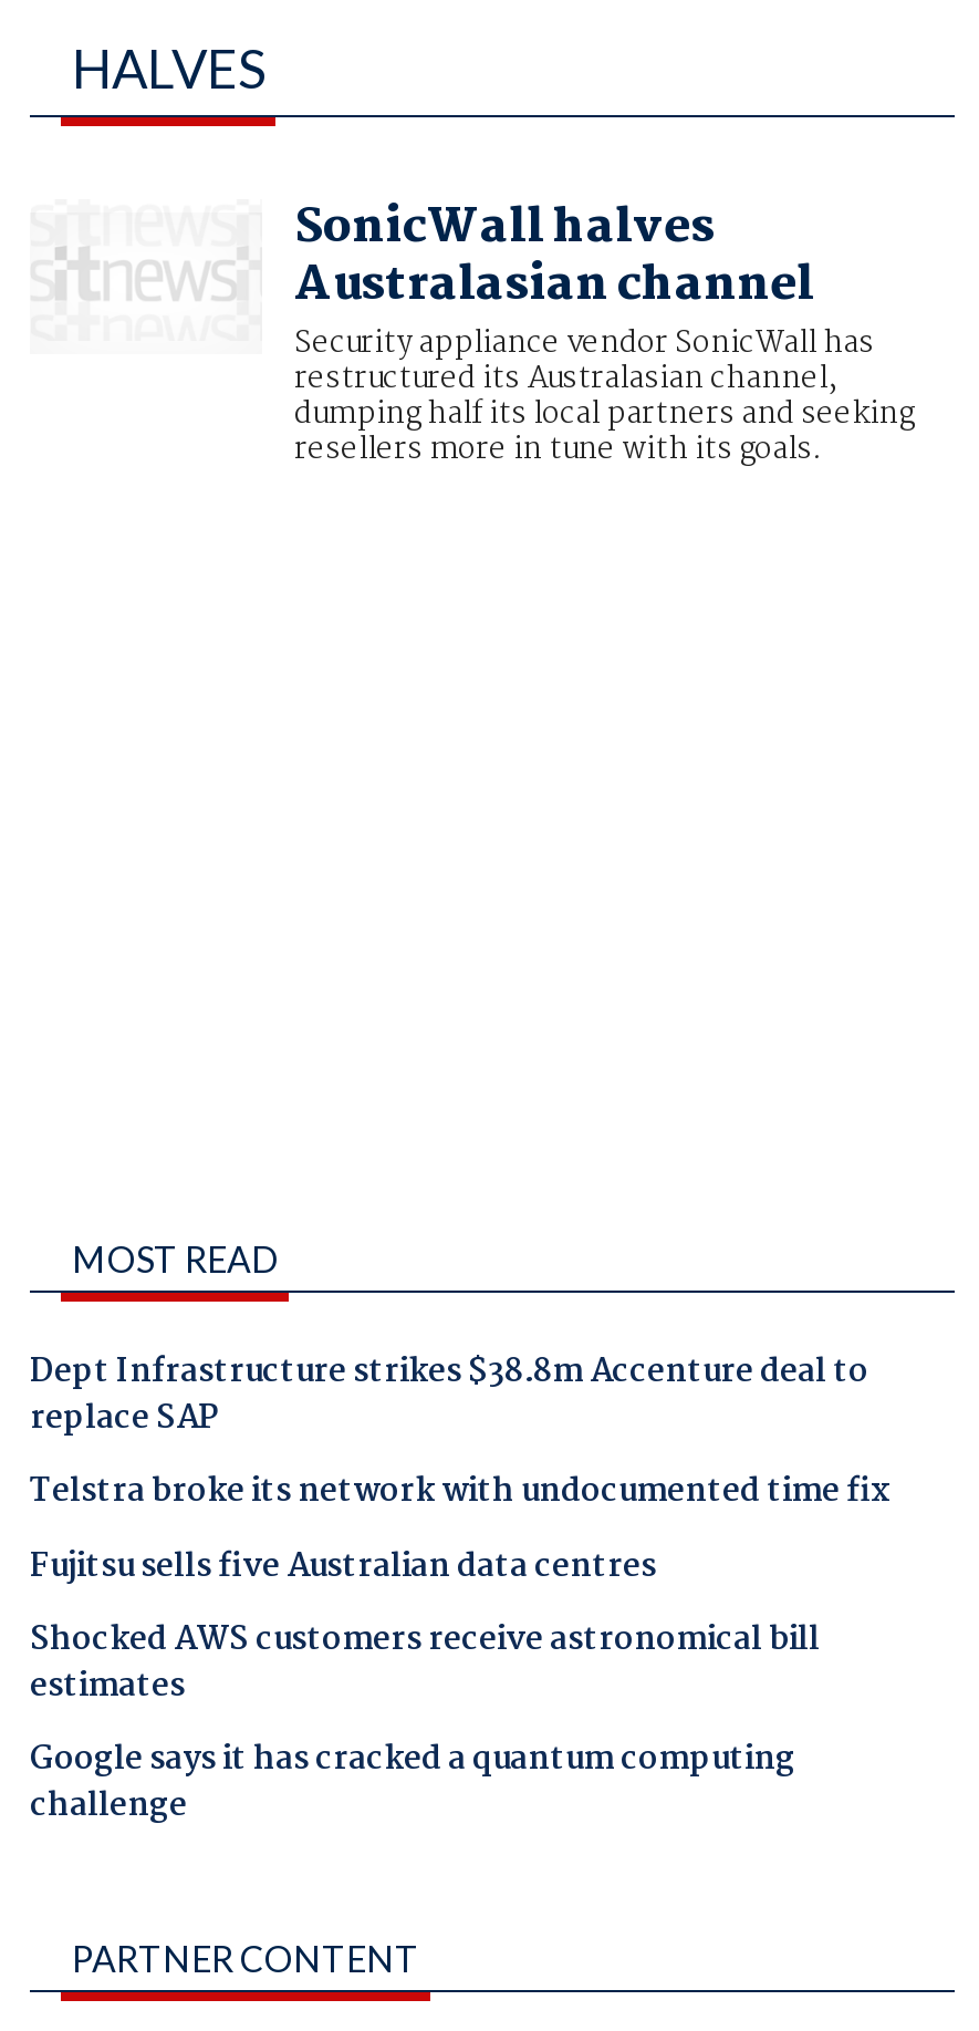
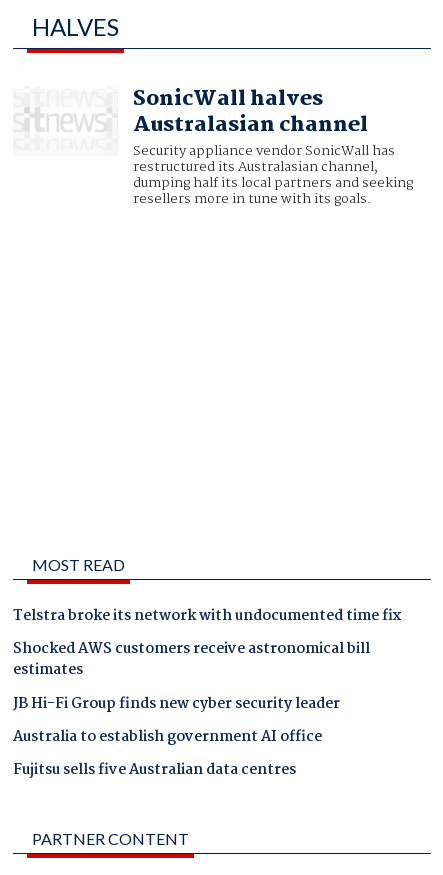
[30,1346,868,1446] Dept Infrastructure strikes $38.8m Accenture deal to | replace SAP -> none
moved [30,1540,656,1593] -> [13,758,296,782]: Fujitsu sells five Australian data centres
moved [30,1614,820,1713] -> [13,637,370,682]: Shocked AWS customers receive astronomical bill | estimates
[30,1734,795,1833] Google says it has cracked a quantum computing | challenge -> [13,692,340,749] JB Hi-Fi Group finds new cyber security leader | Australia to establish government AI office

